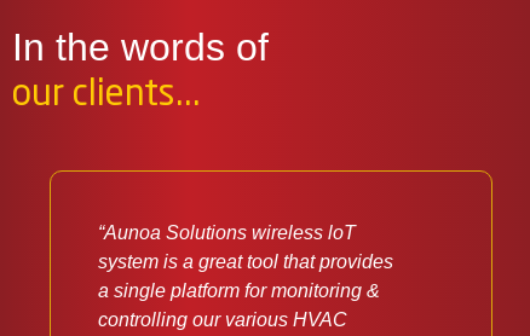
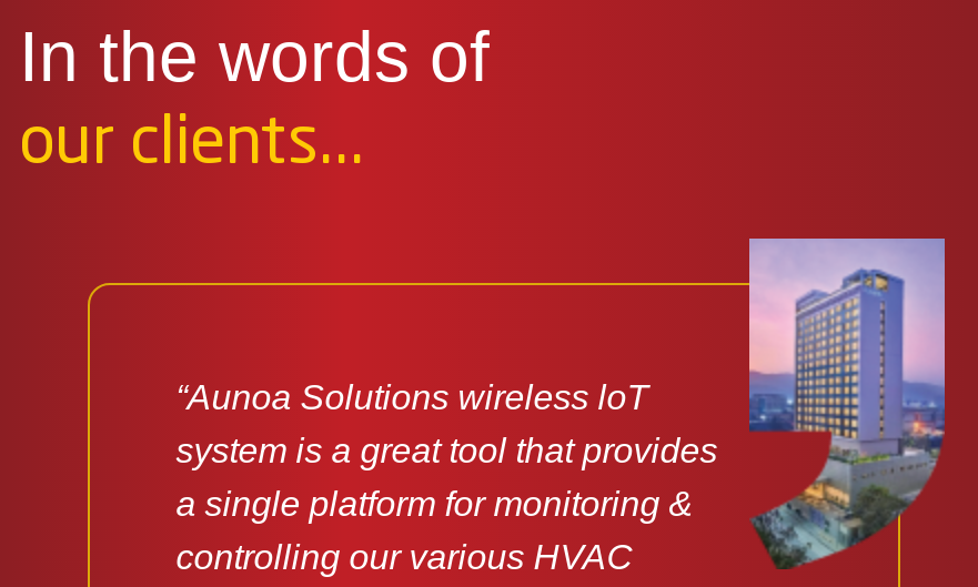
none -> [747,236,947,571] [image]

